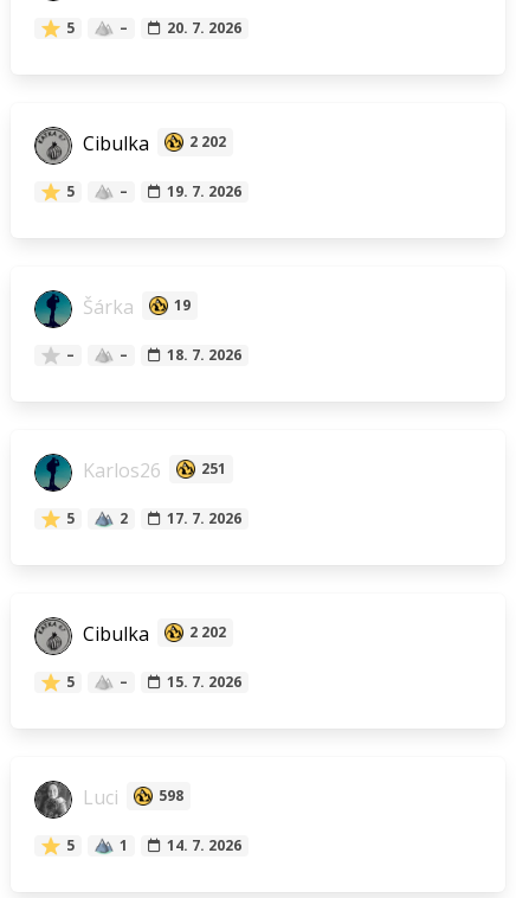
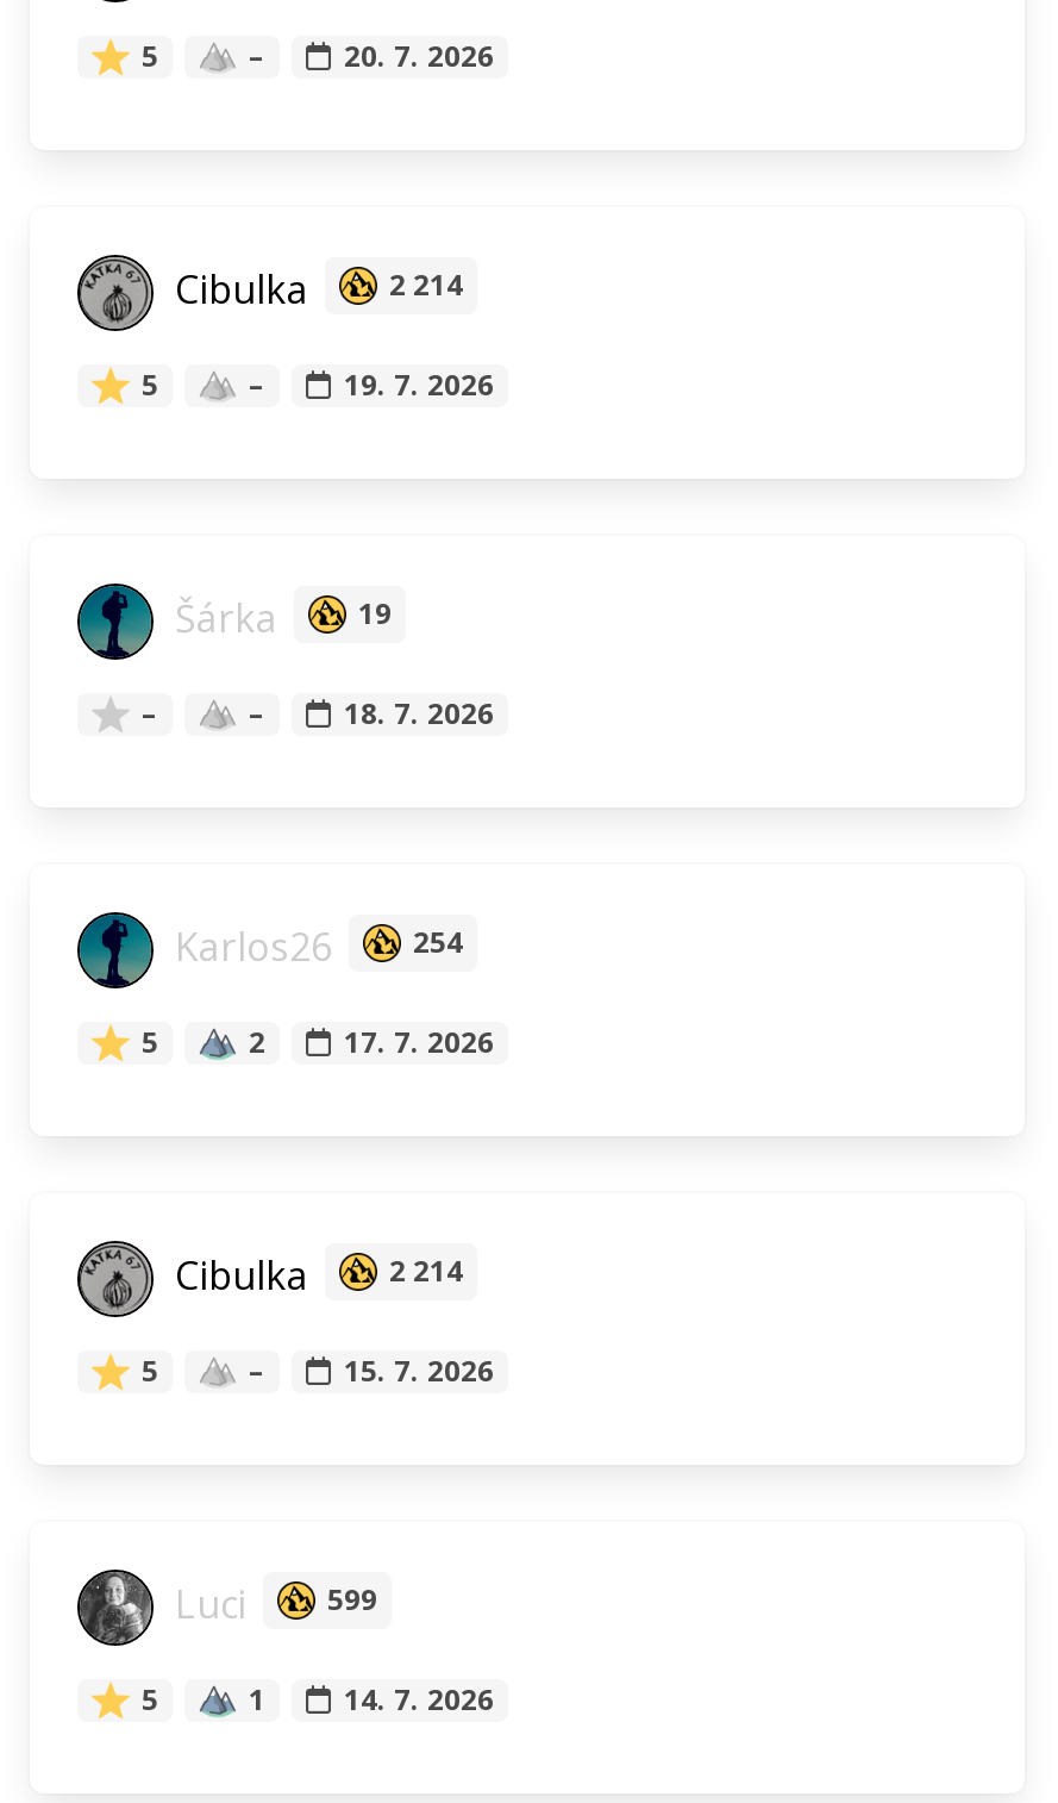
[78,131,226,157] Cibulka 2 202 -> [165,263,463,316] Cibulka 2 214
[78,458,226,484] Karlos26 251 -> [165,921,463,973] Karlos26 254
[78,621,226,648] Cibulka 2 202 -> [165,1249,463,1302] Cibulka 2 214
[78,785,183,811] Luci 598 -> [165,1578,377,1631] Luci 599

